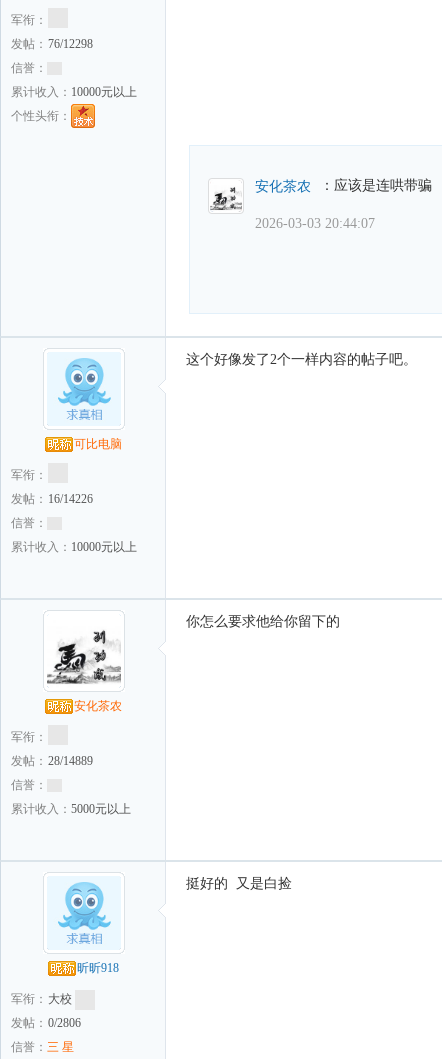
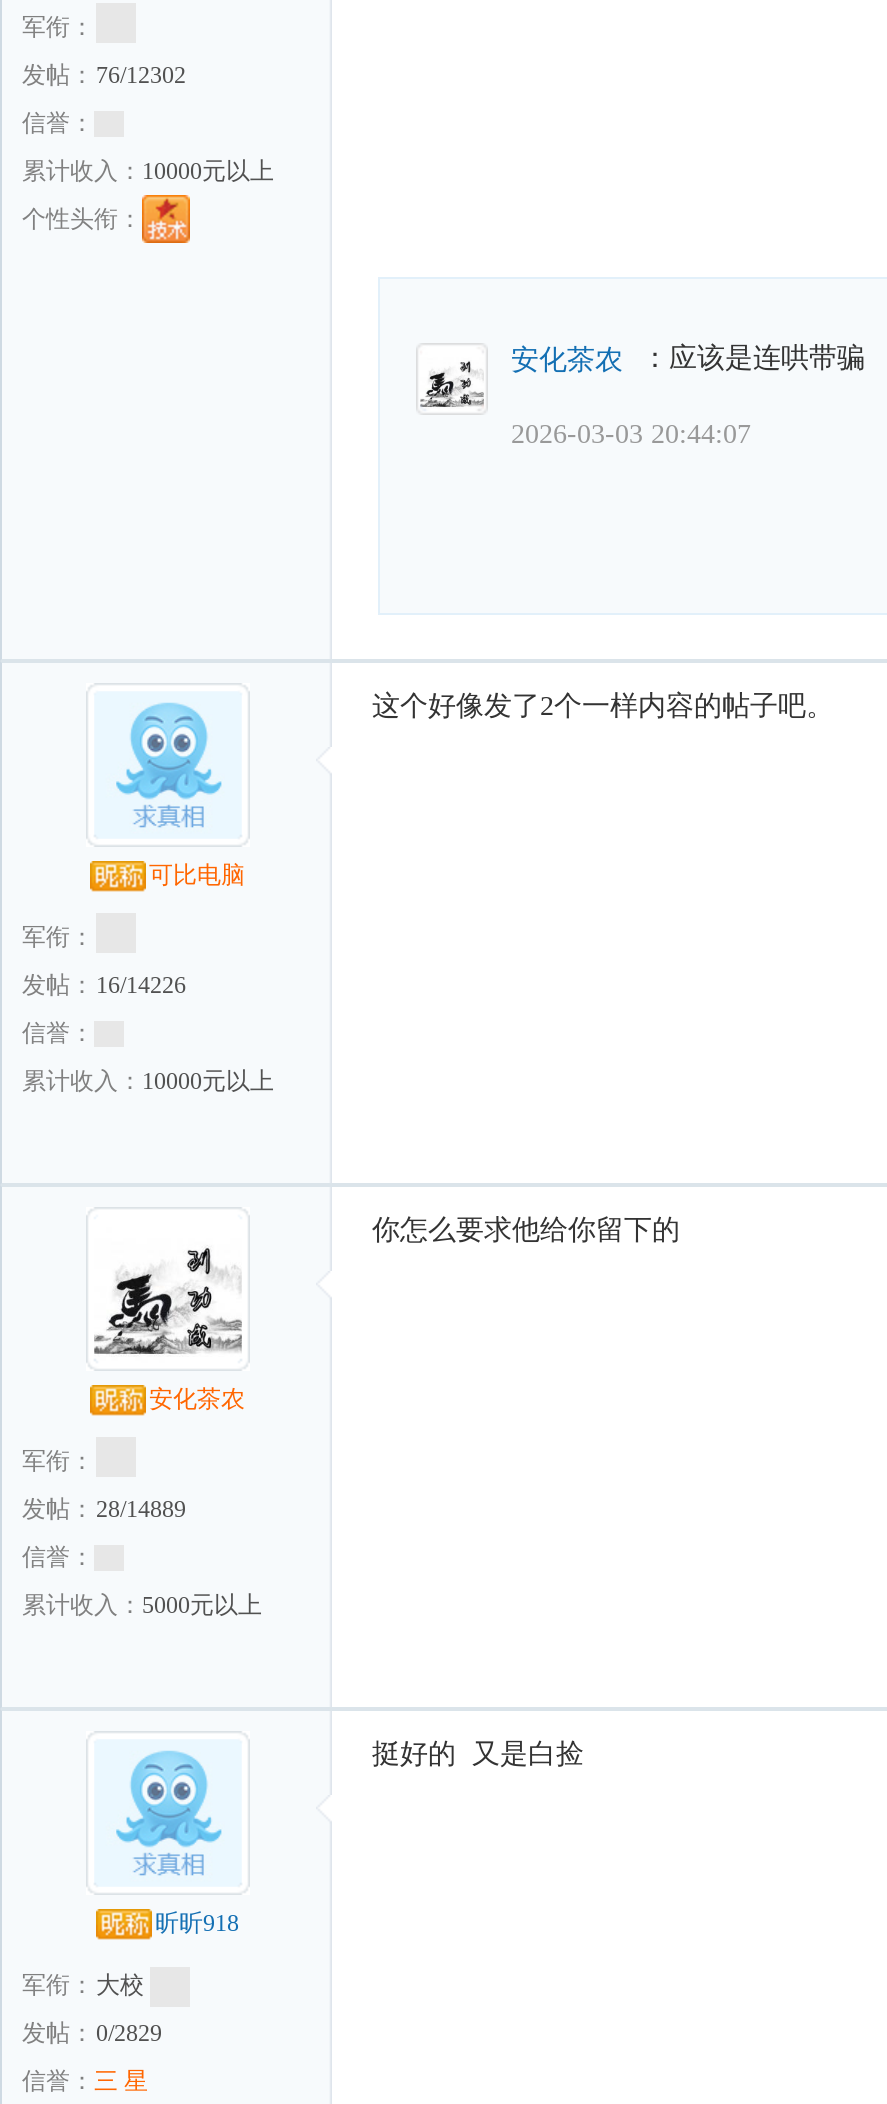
[11,37,93,51] 发帖：76/12298 -> [22,61,186,89] 发帖：76/12302
[11,1016,81,1030] 发帖：0/2806 -> [22,2019,162,2047] 发帖：0/2829

